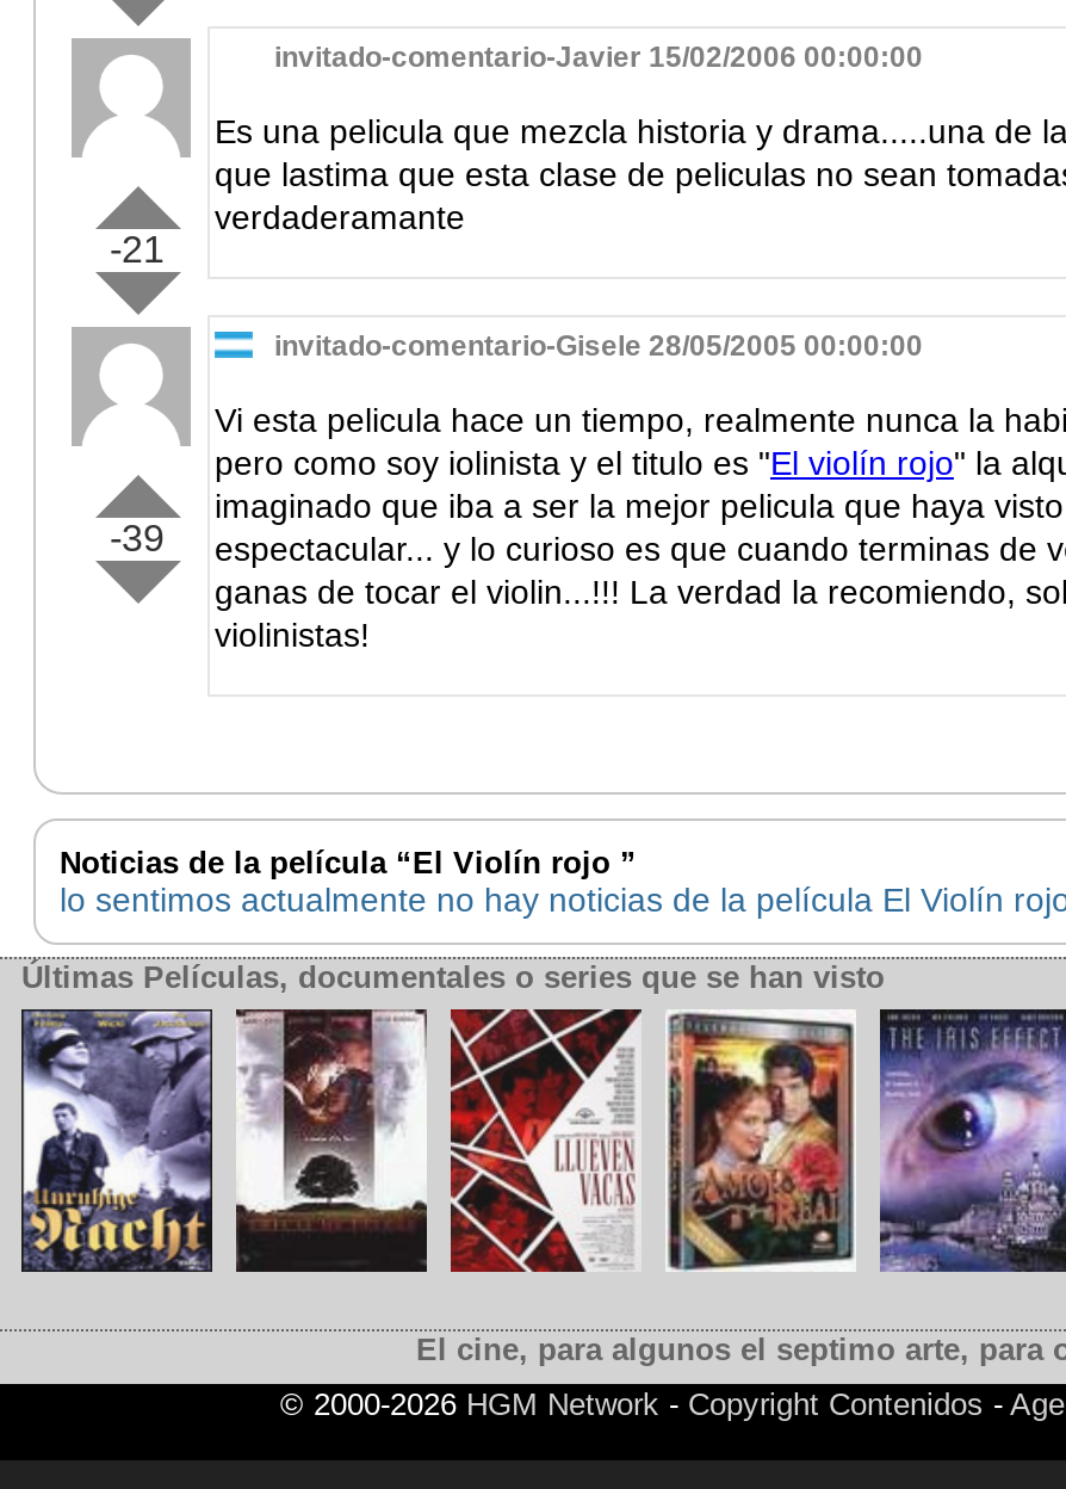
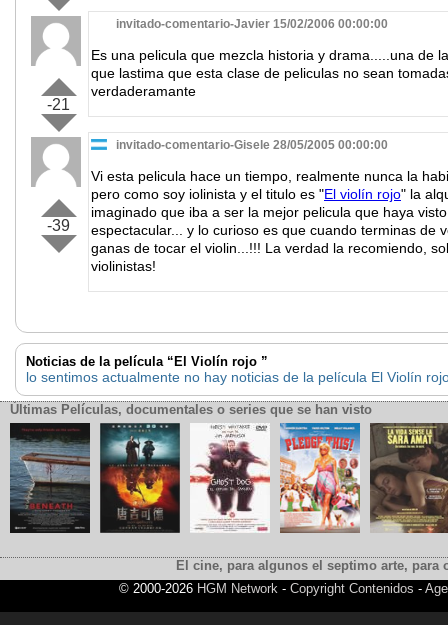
[21,1009,212,1272] [image] -> [10,423,90,533] [image]
[236,1009,427,1238] [image] -> [99,422,181,523] [image]
[448,1007,642,1274] [image] -> [190,423,271,533] [image]
[665,1009,856,1272] [image] -> [279,422,361,534] [image]
[880,1012,1059,1274] [image] -> [369,423,445,534] [image]

